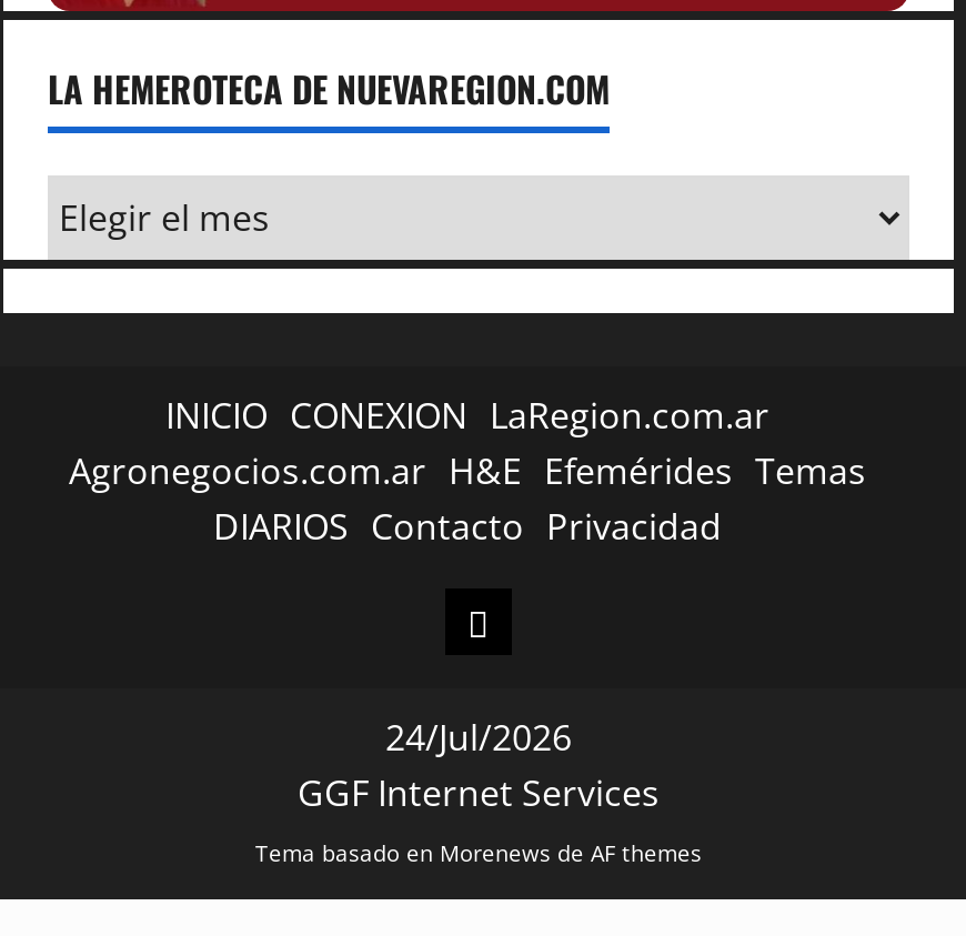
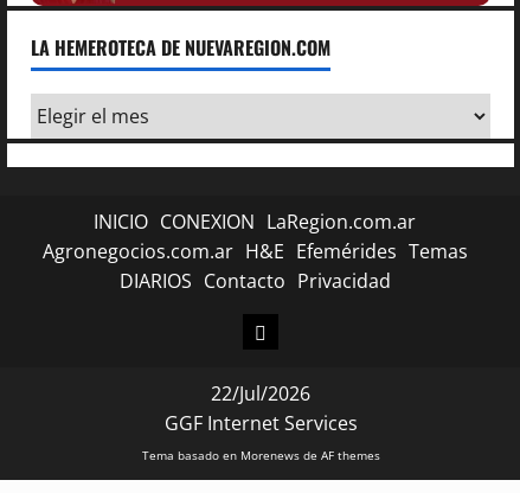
[385,713,572,762] 24/Jul/2026 -> [211,381,310,407] 22/Jul/2026

